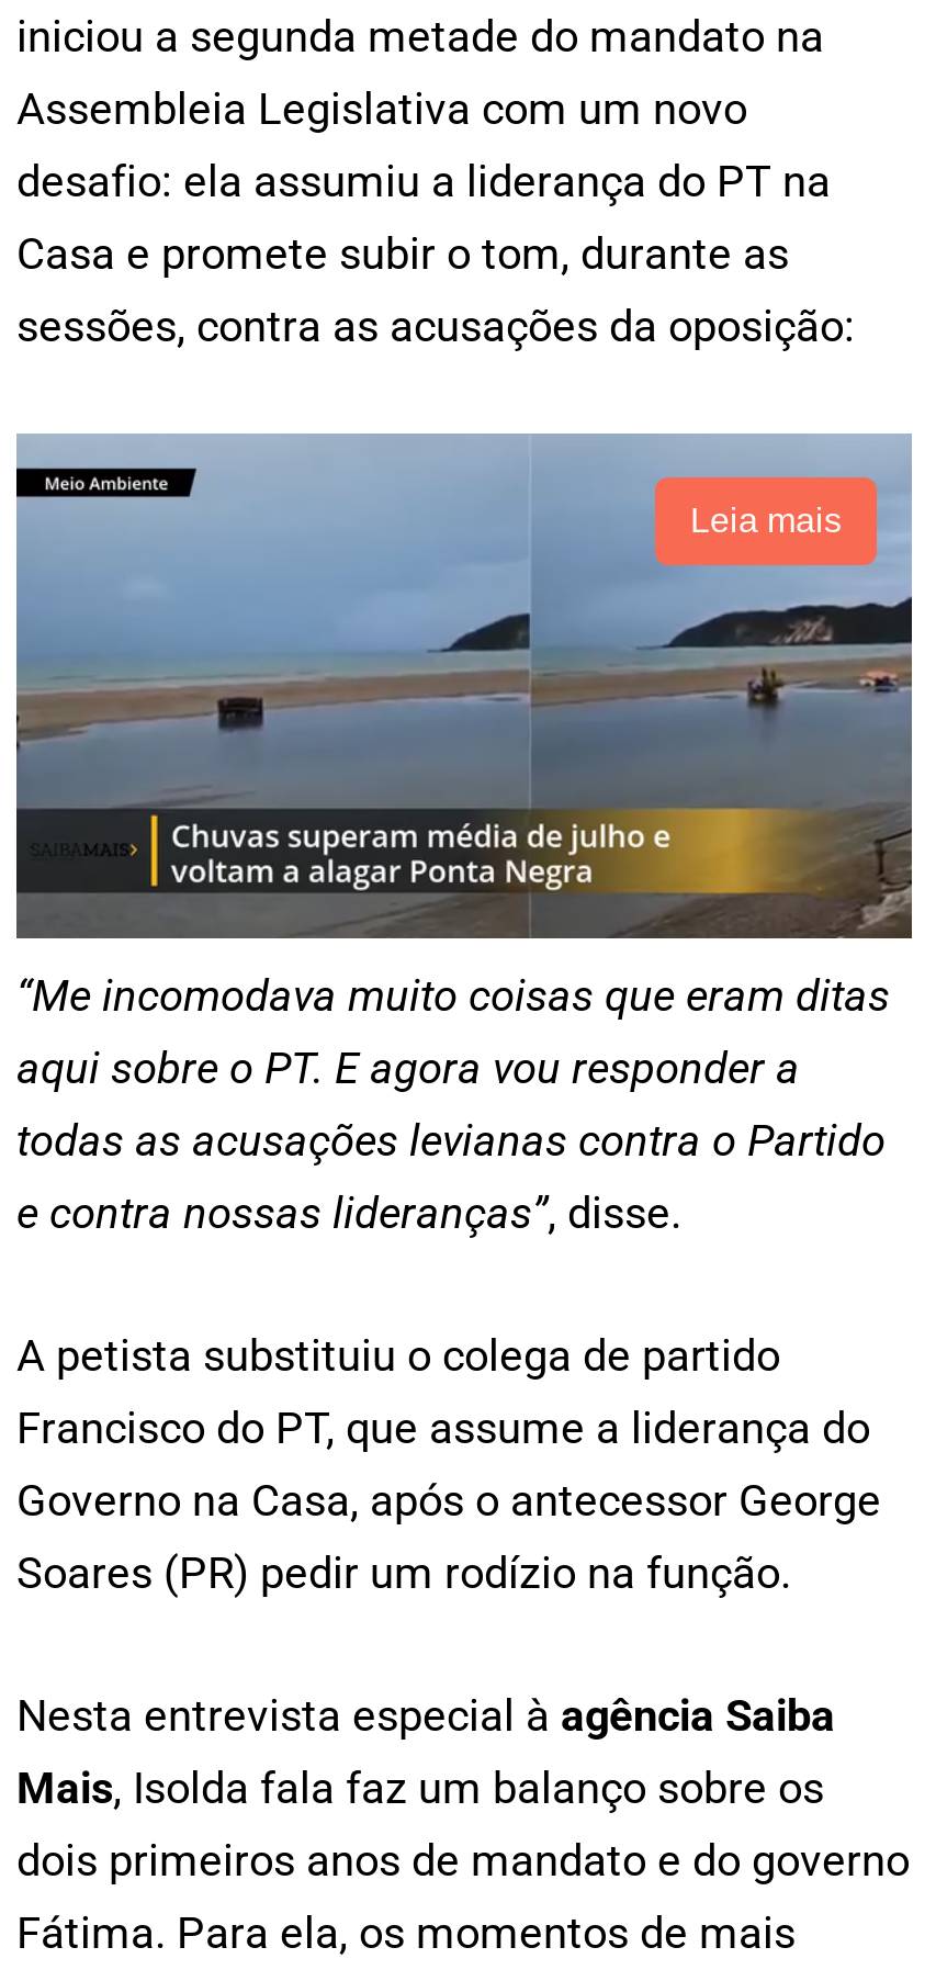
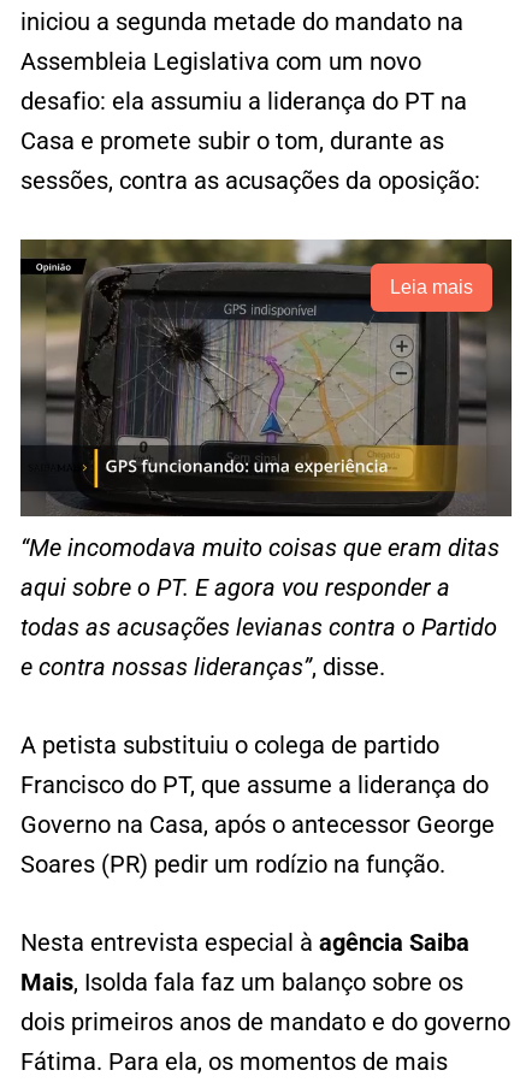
[14,434,914,941] [image] -> [19,238,513,515] [image]

